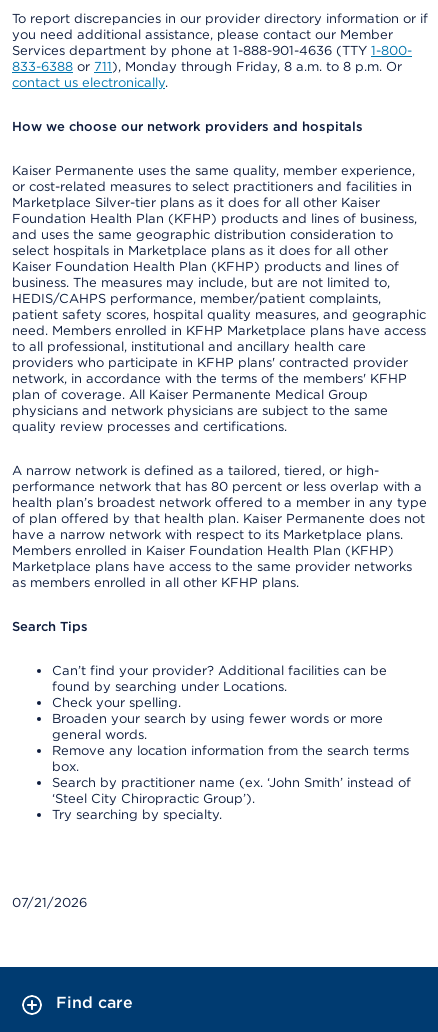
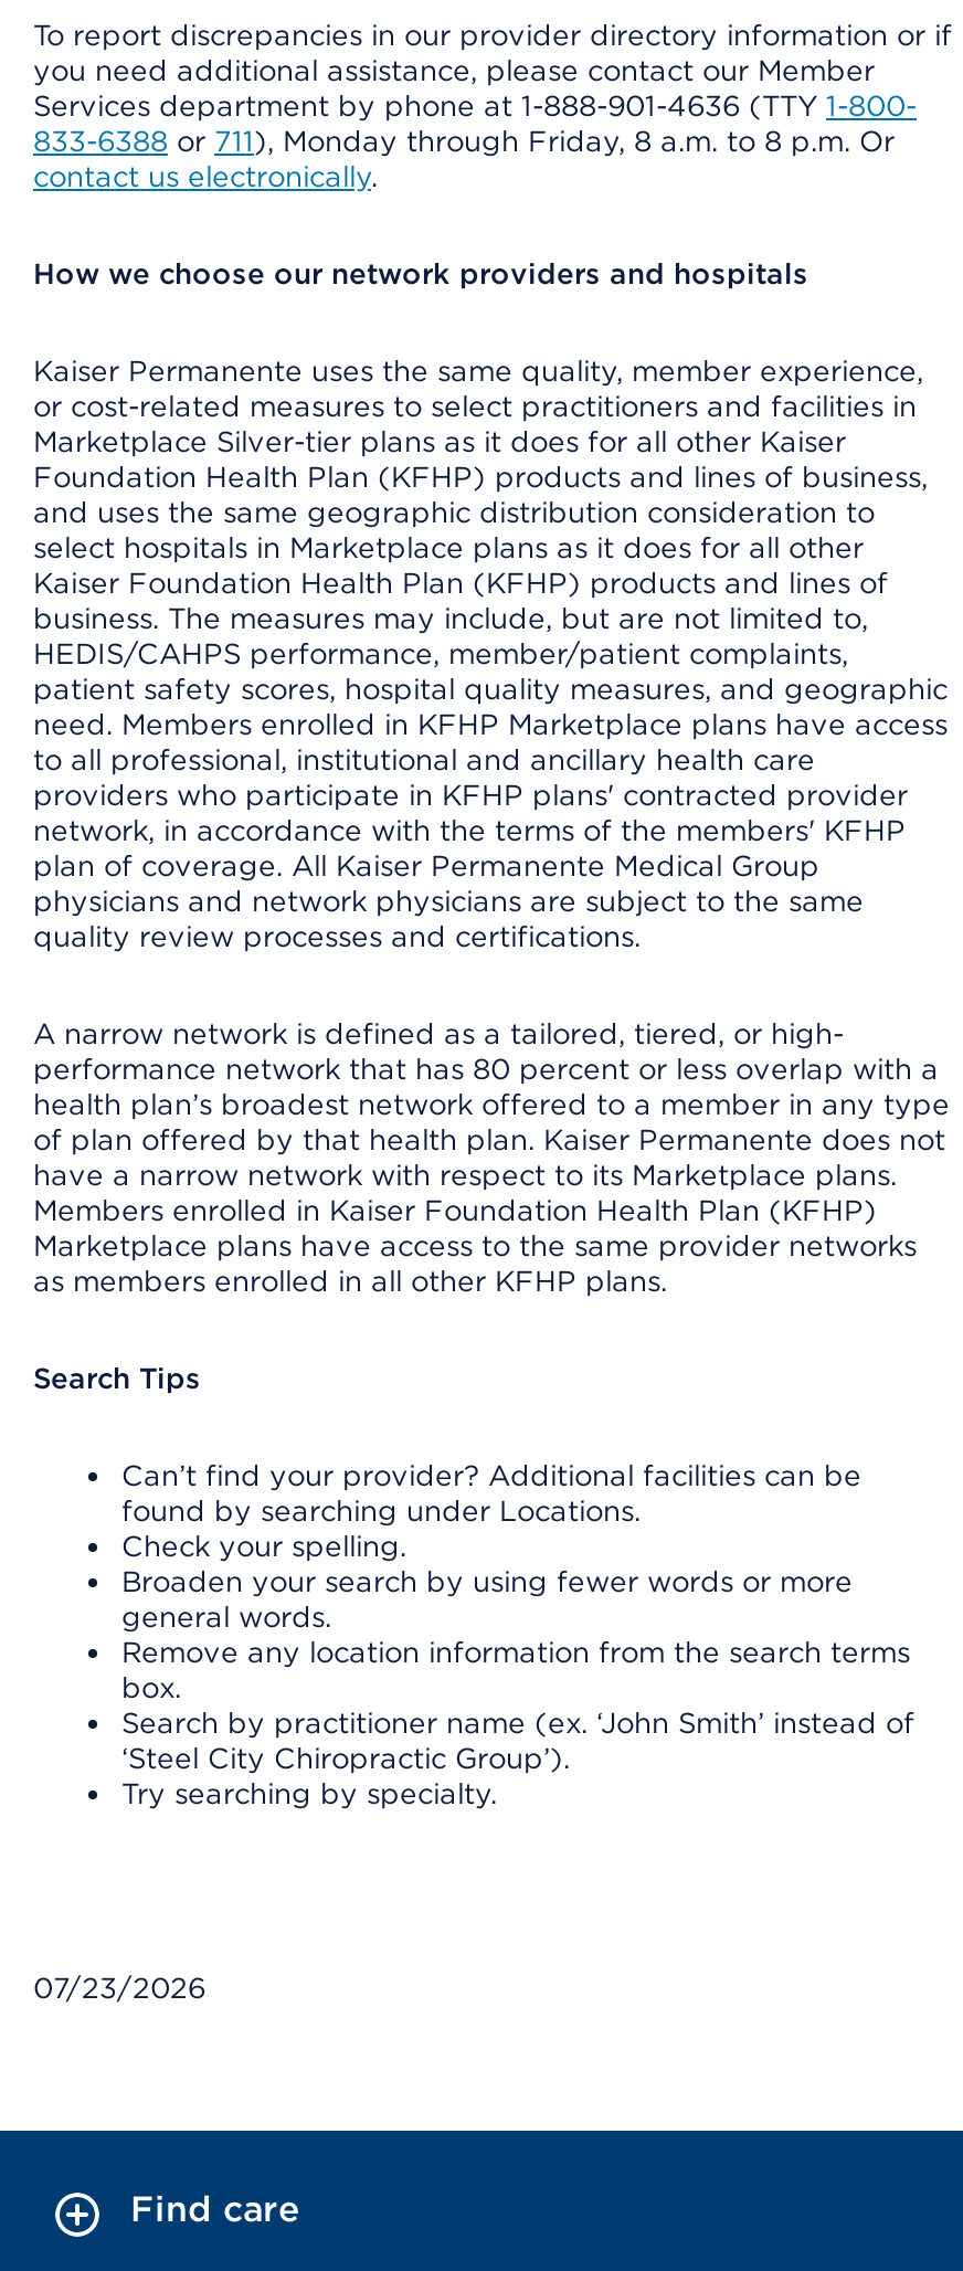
[12,895,87,910] 07/21/2026 -> [33,1972,205,2005] 07/23/2026

